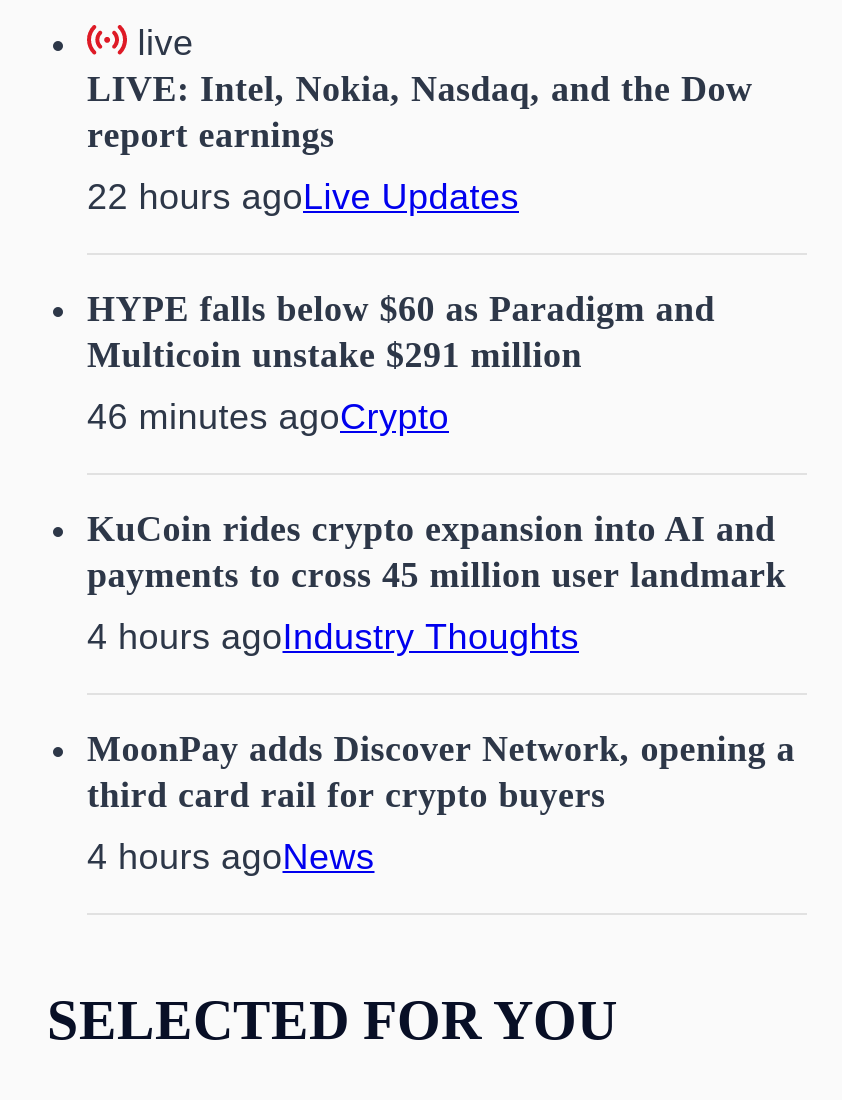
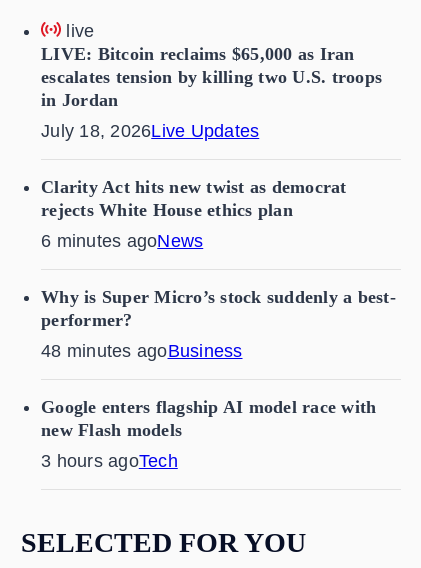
[87,69,753,155] LIVE: Intel, Nokia, Nasdaq, and the Dow | report earnings -> [41,44,382,110] LIVE: Bitcoin reclaims $65,000 as Iran | escalates tension by killing two U.S. troops | in Jordan
[87,177,519,217] 22 hours agoLive Updates -> [41,121,259,141] July 18, 2026Live Updates
[87,289,715,375] HYPE falls below $60 as Paradigm and | Multicoin unstake $291 million -> [41,177,346,220] Clarity Act hits new twist as democrat | rejects White House ethics plan
[87,397,449,437] 46 minutes agoCrypto -> [41,231,203,251] 6 minutes agoNews
[87,509,786,595] KuCoin rides crypto expansion into AI and | payments to cross 45 million user landmark -> [41,287,396,330] Why is Super Micro’s stock suddenly a best- | performer?
[87,617,579,657] 4 hours agoIndustry Thoughts -> [41,341,242,361] 48 minutes agoBusiness
[87,729,795,815] MoonPay adds Discover Network, opening a | third card rail for crypto buyers -> [41,397,376,440] Google enters flagship AI model race with | new Flash models
[87,837,375,877] 4 hours agoNews -> [41,451,178,471] 3 hours agoTech

